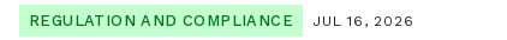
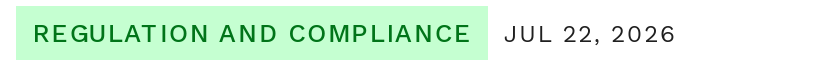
[29,12,414,30] REGULATION AND COMPLIANCE JUL 16, 2026 -> [32,18,677,48] REGULATION AND COMPLIANCE JUL 22, 2026

